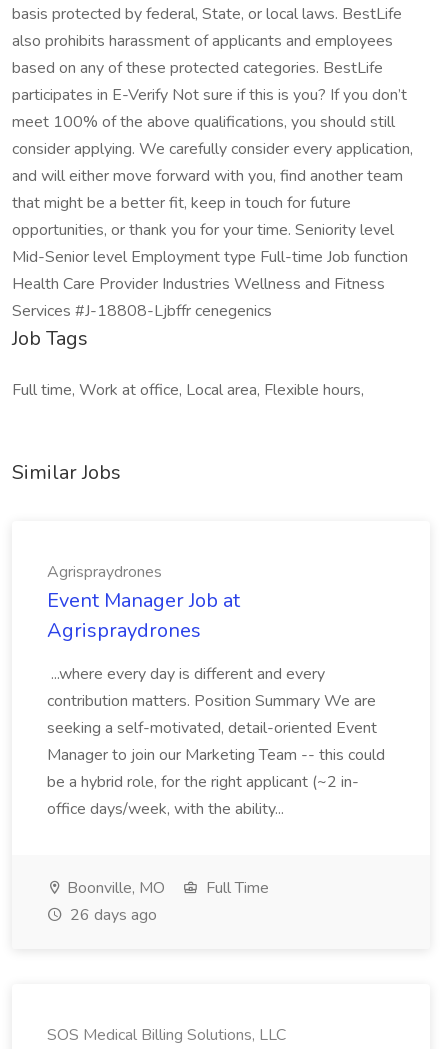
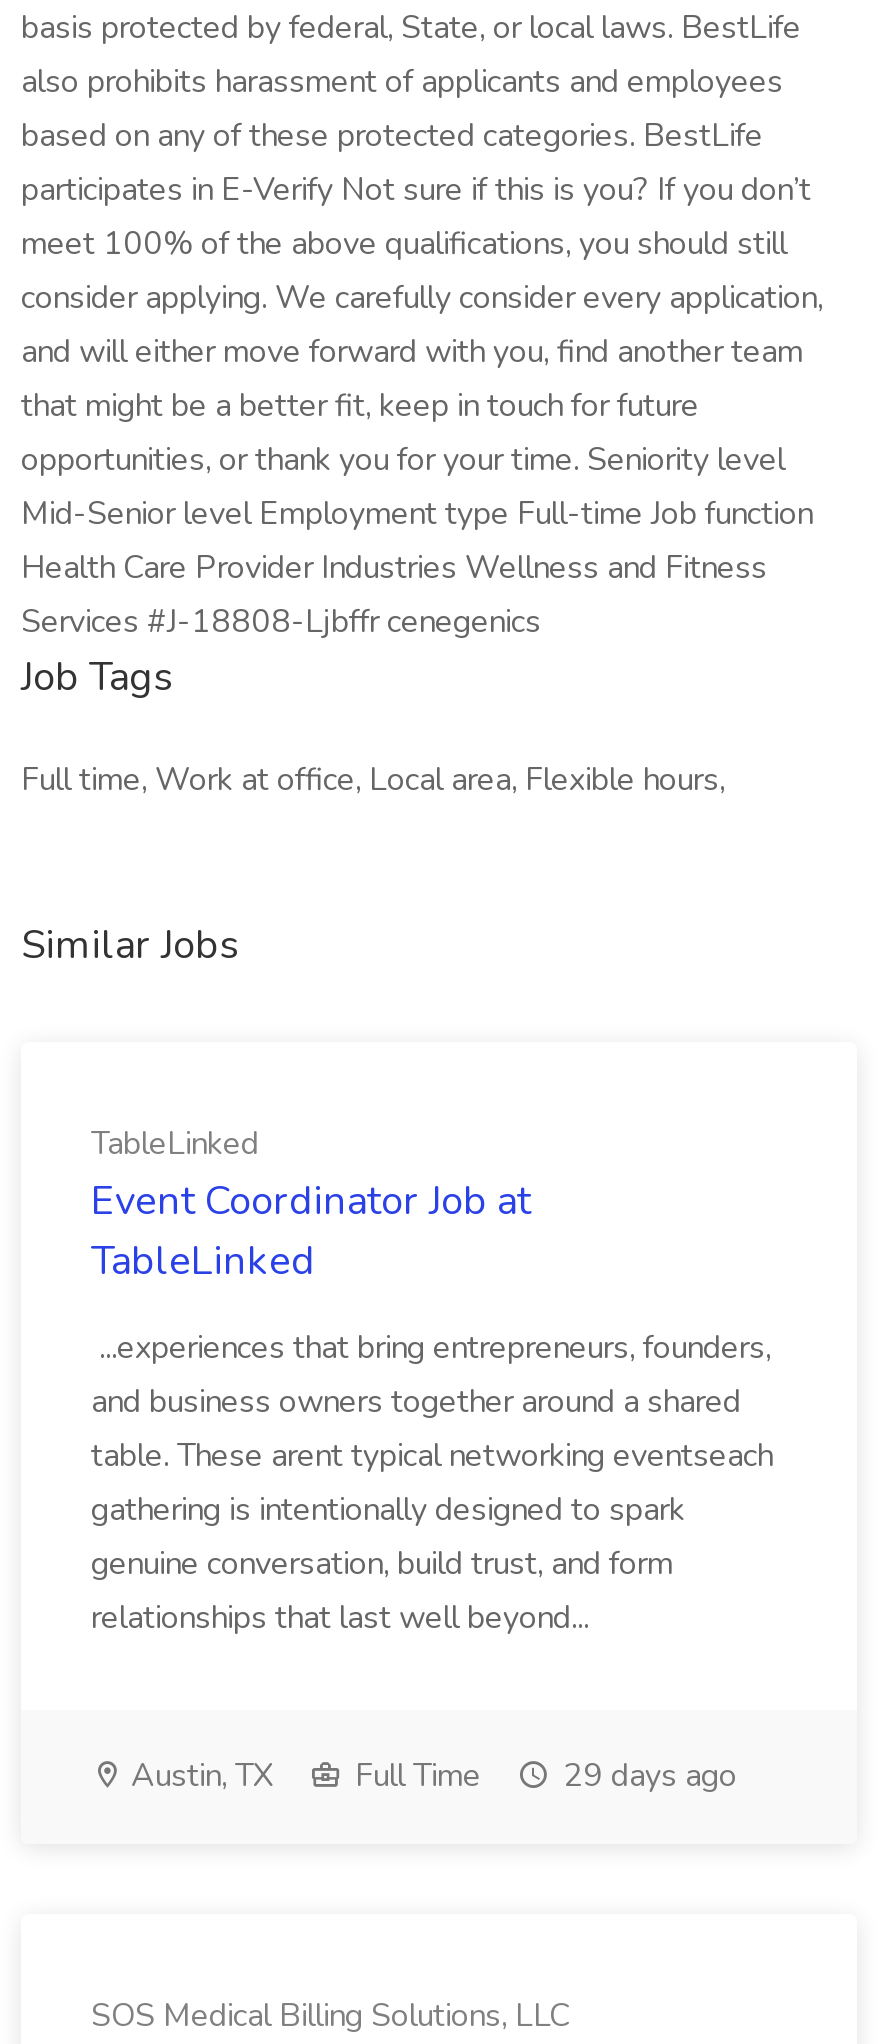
[47,561,240,644] Agrispraydrones | Event Manager Job at | Agrispraydrones -> [91,1122,531,1288] TableLinked | Event Coordinator Job at | TableLinked
[47,663,385,820] ...where every day is different and every | contribution matters. Position Summary We are | seeking a self-motivated, detail-oriented Event | Manager to join our Marketing Team -- this could | be a hybrid role, for the right applicant (~2 in- | office days/week, with the ability... -> [91,1326,773,1640] ...experiences that bring entrepreneurs, founders, | and business owners together around a shared | table. These arent typical networking eventseach | gathering is intentionally designed to spark | genuine conversation, build trust, and form | relationships that last well beyond...
[63,877,165,899] Boonville, MO -> [123,1754,273,1798] Austin, TX
[66,904,157,926] 26 days ago -> [555,1754,737,1798] 29 days ago

